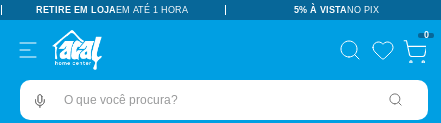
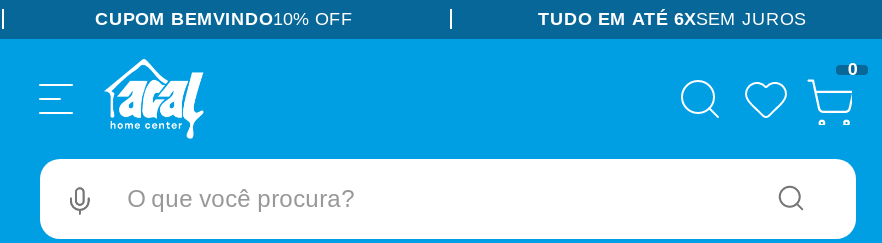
[36,5,378,15] RETIRE EM LOJAEM ATÉ 1 HORA | 5% À VISTANO PIX -> [95,9,806,29] CUPOM BEMVINDO10% OFF | TUDO EM ATÉ 6XSEM JUROS

